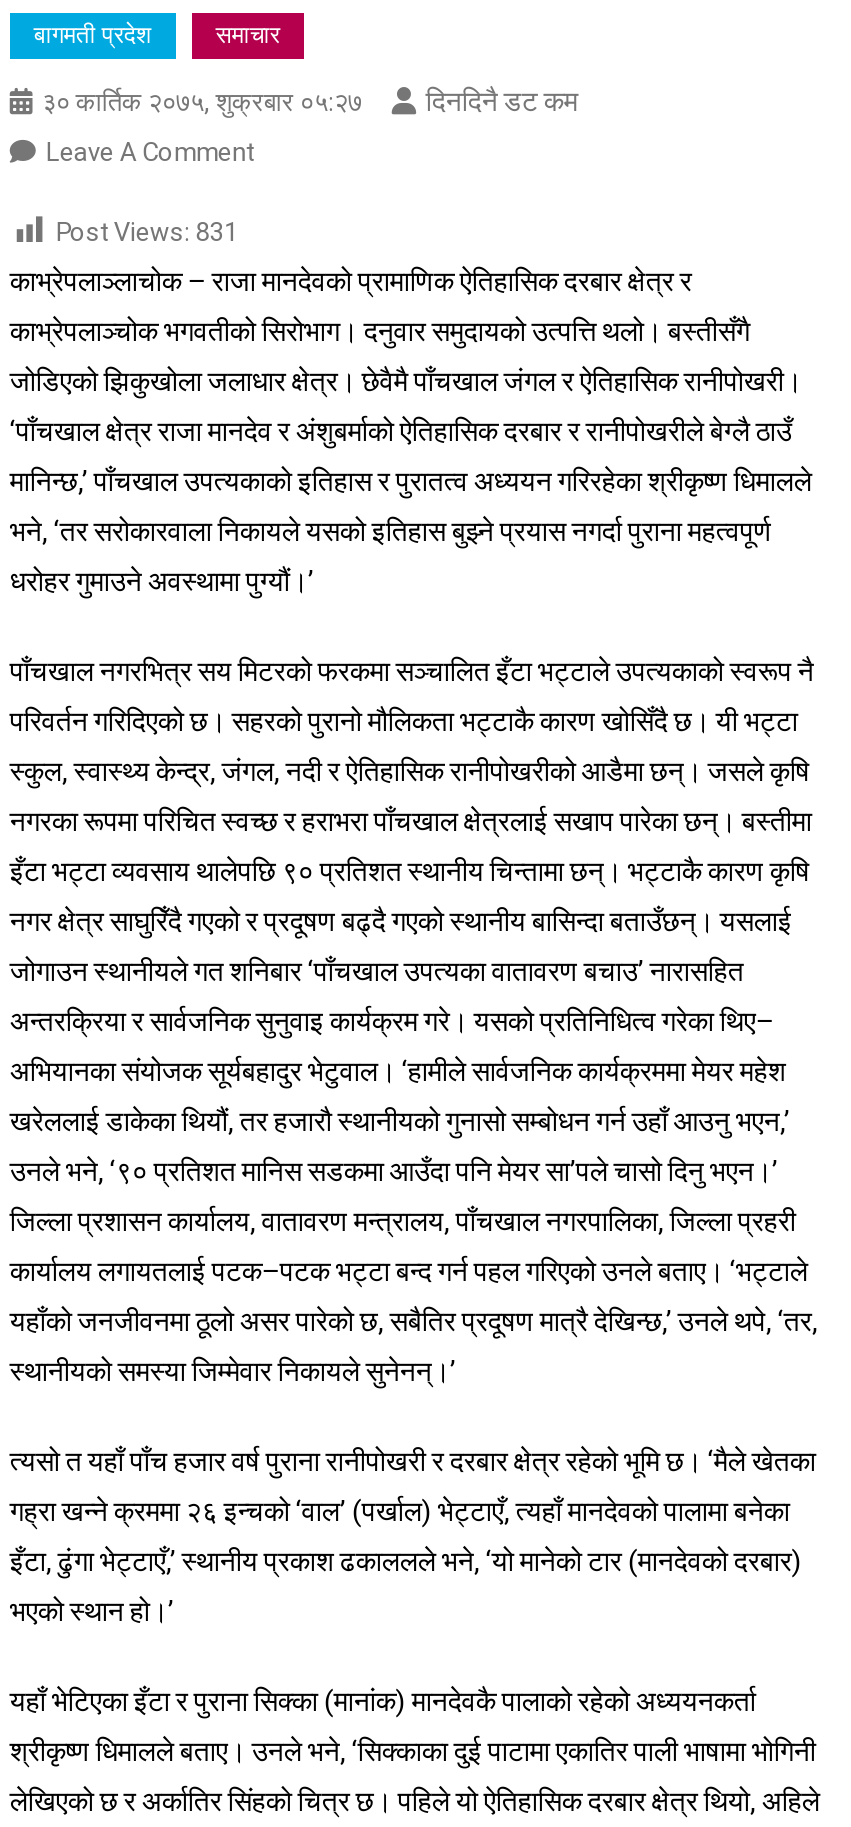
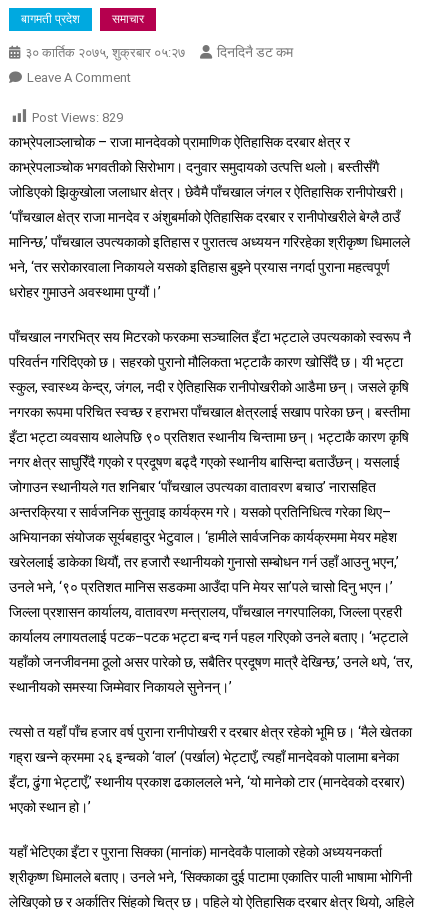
[56,217,238,247] Post Views: 831 -> [32,110,123,125] Post Views: 829

